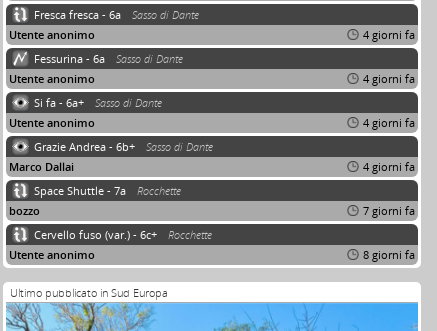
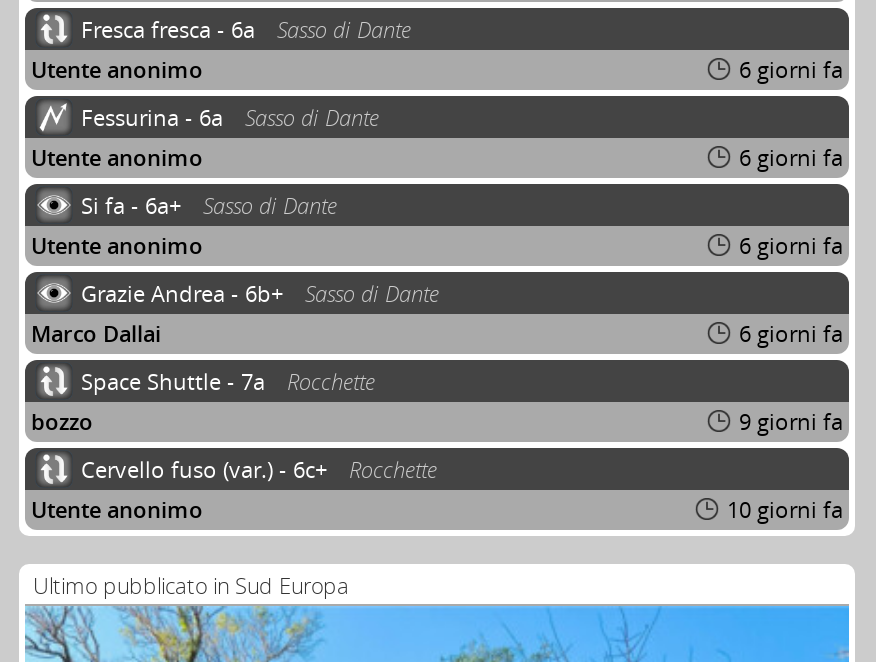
[360,27,415,42] 4 giorni fa -> [733,53,843,83] 6 giorni fa
[360,71,415,86] 4 giorni fa -> [733,141,843,171] 6 giorni fa
[360,115,415,130] 4 giorni fa -> [733,229,843,259] 6 giorni fa
[360,159,415,174] 4 giorni fa -> [733,317,843,347] 6 giorni fa
[360,203,415,218] 7 giorni fa -> [733,405,843,435] 9 giorni fa
[360,247,415,262] 8 giorni fa -> [721,493,843,523] 10 giorni fa

